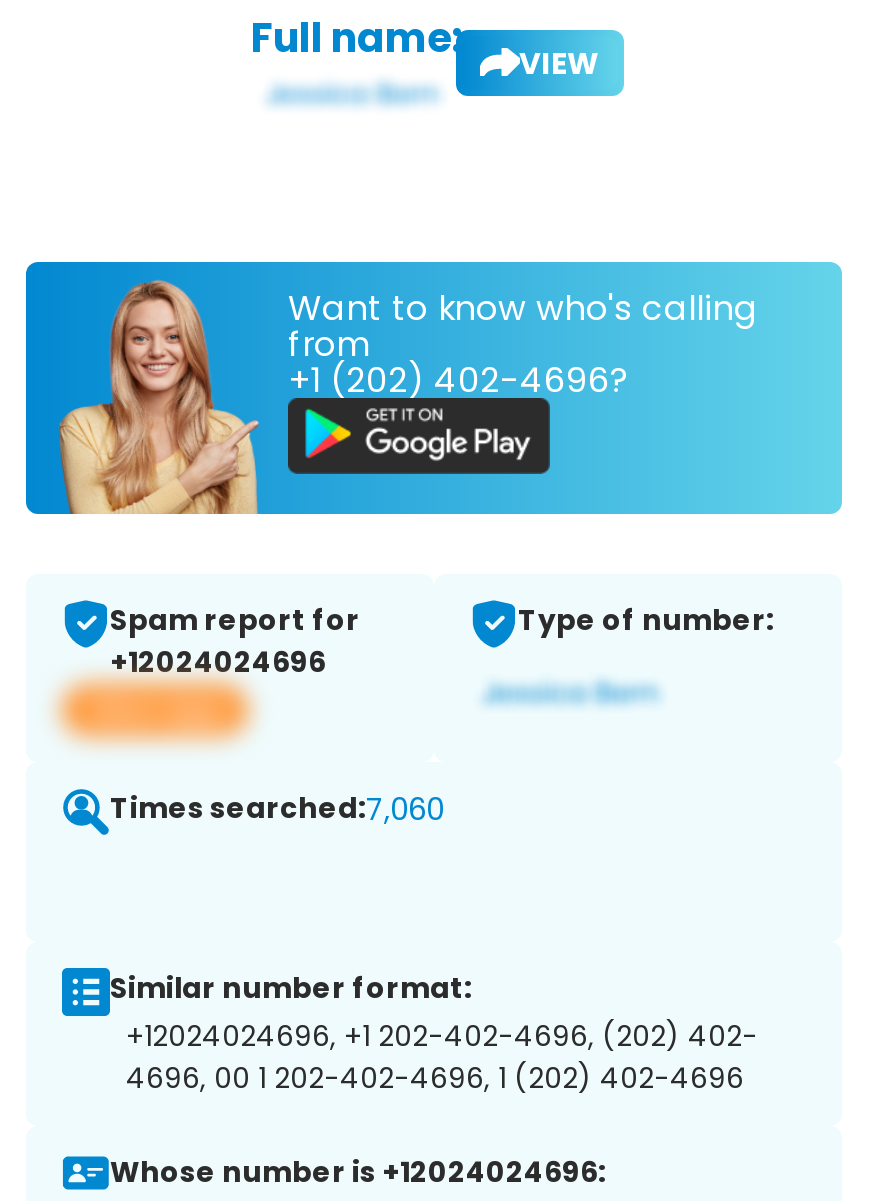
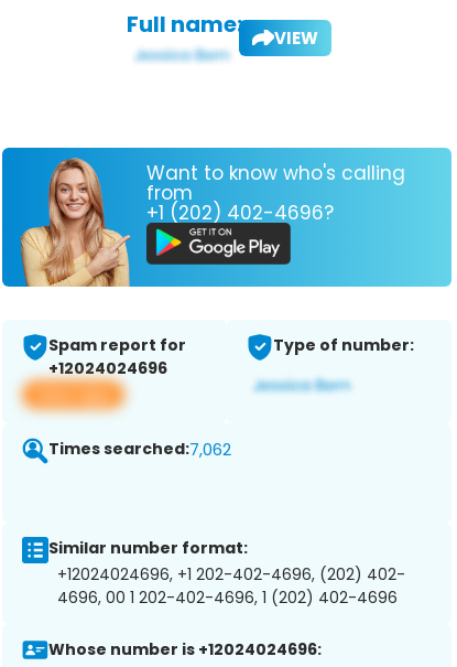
[110,788,444,830] Times searched:7,060 -> [48,438,231,461] Times searched:7,062

